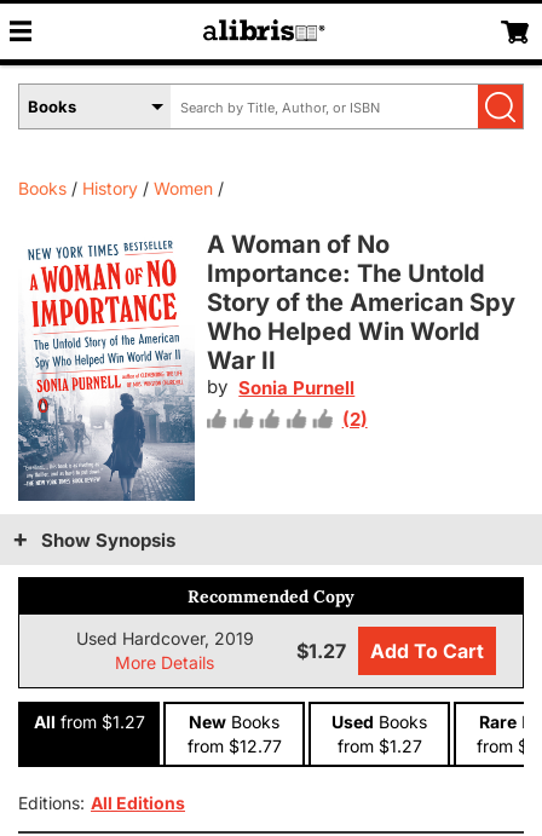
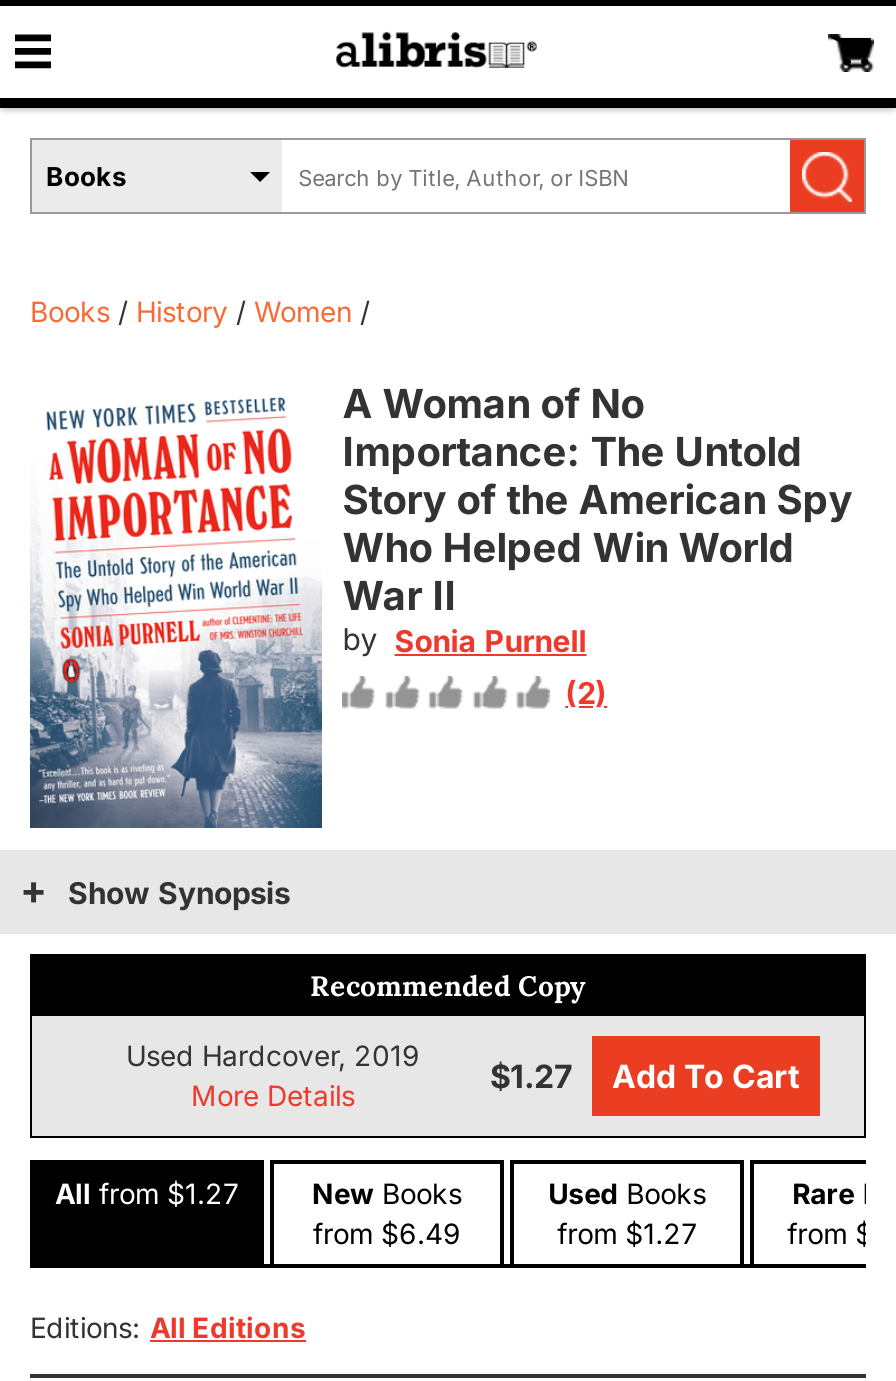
[187,736,281,756] from $12.77 -> [313,1216,461,1250] from $6.49

